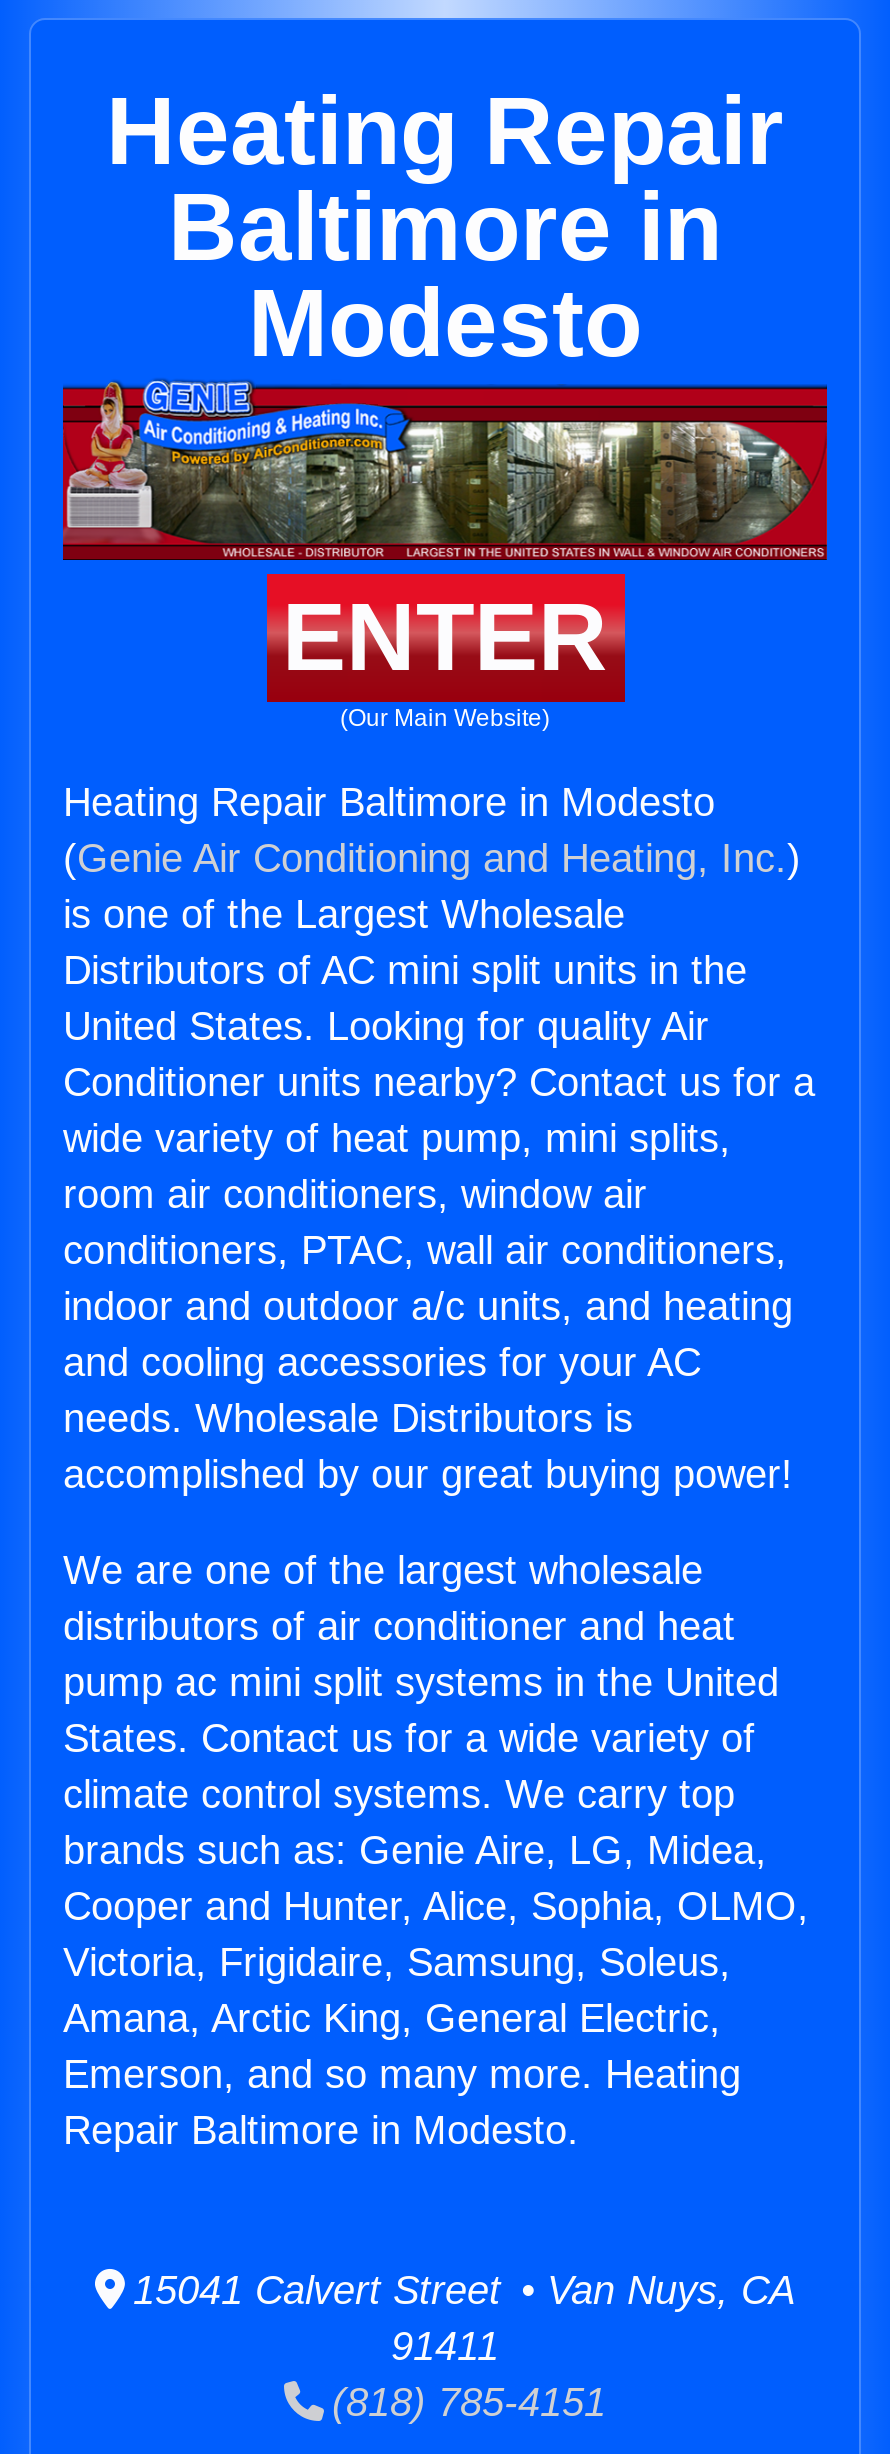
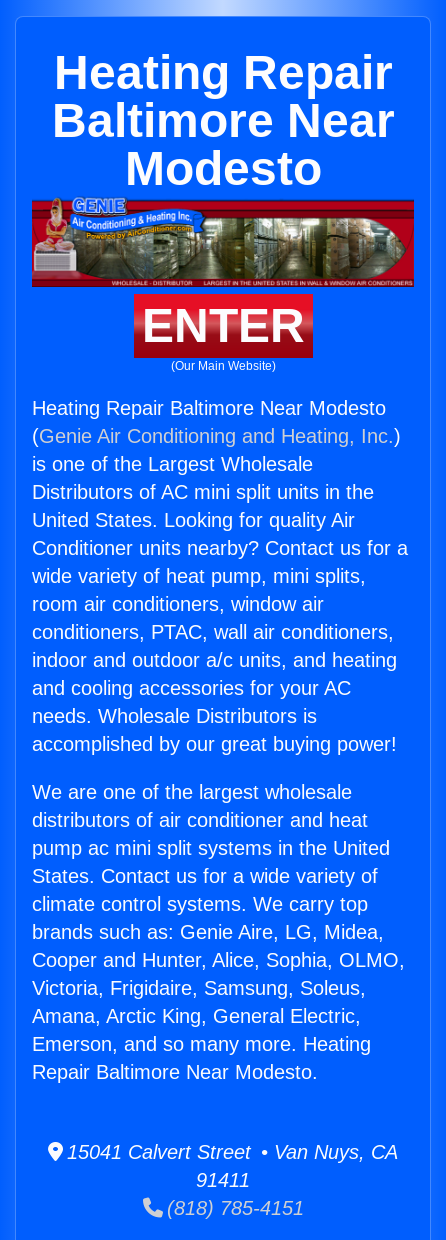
[168,174,722,280] Baltimore in -> [51,94,394,147] Baltimore Near
[63,780,715,824] Heating Repair Baltimore in Modesto -> [32,397,386,419] Heating Repair Baltimore Near Modesto
[63,2108,579,2152] Repair Baltimore in Modesto. -> [32,1061,318,1083] Repair Baltimore Near Modesto.

